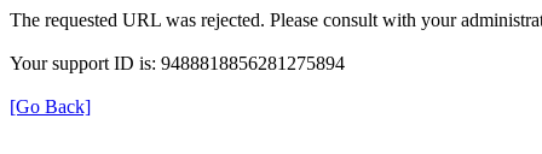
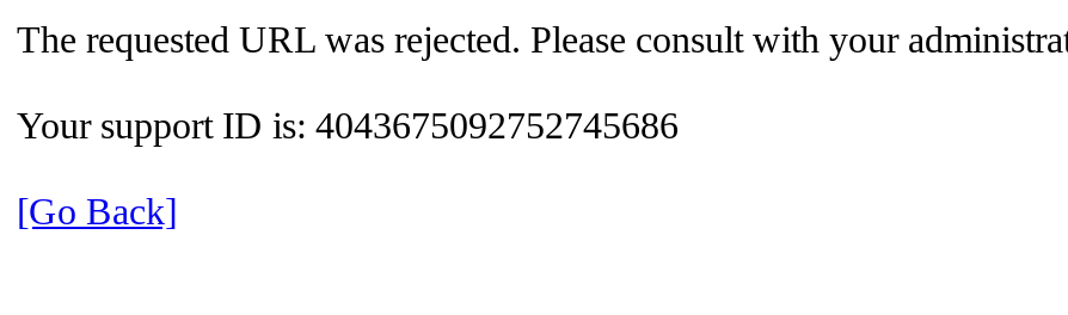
[10,53,345,73] Your support ID is: 9488818856281275894 -> [17,105,679,146] Your support ID is: 4043675092752745686

